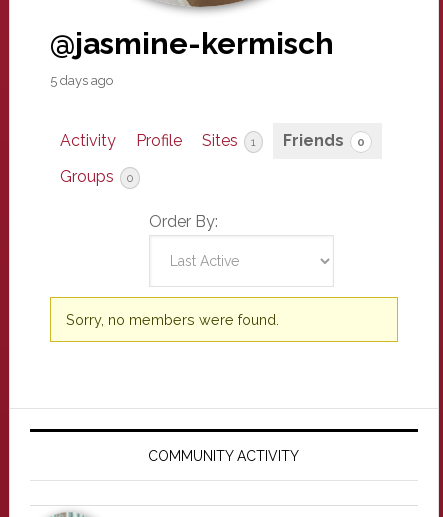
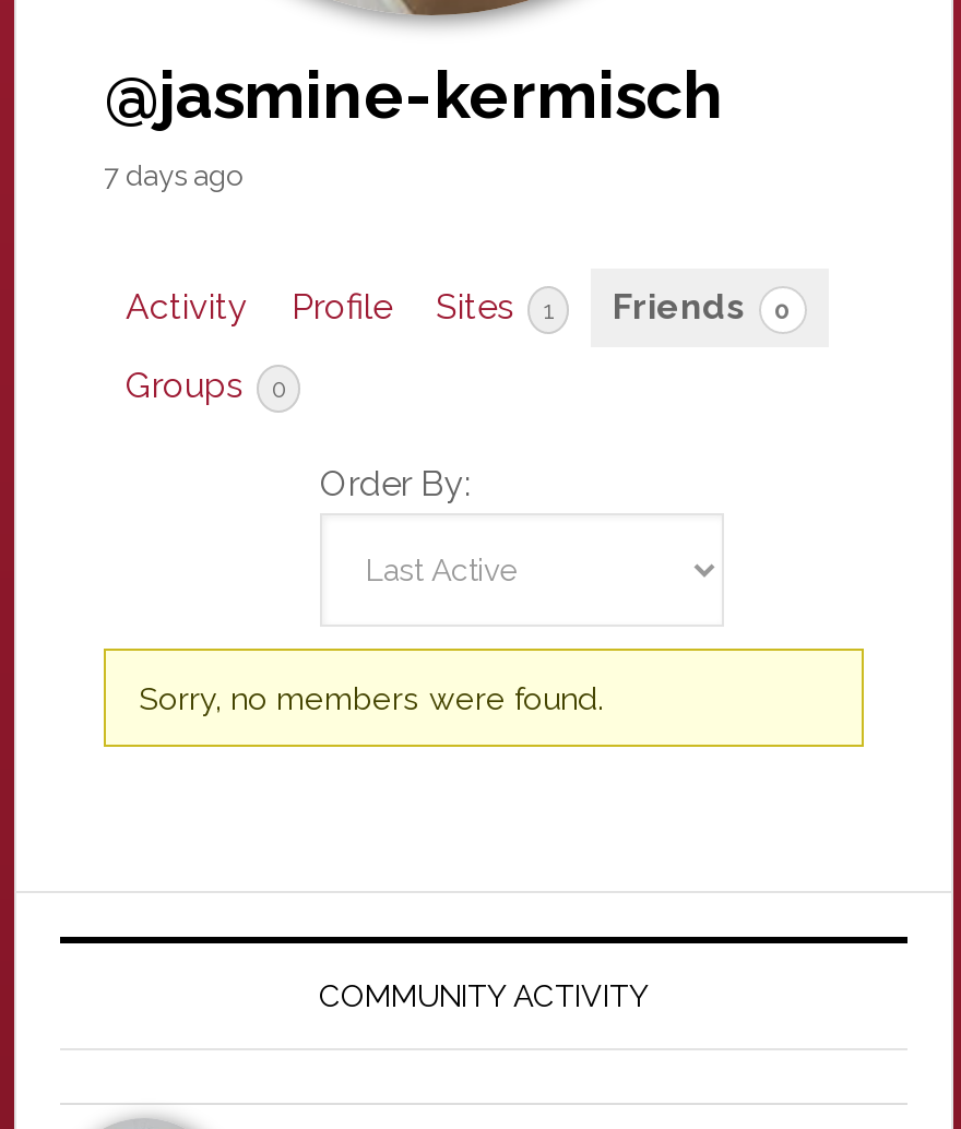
[50,73,113,88] 5 days ago -> [104,159,241,192] 7 days ago

